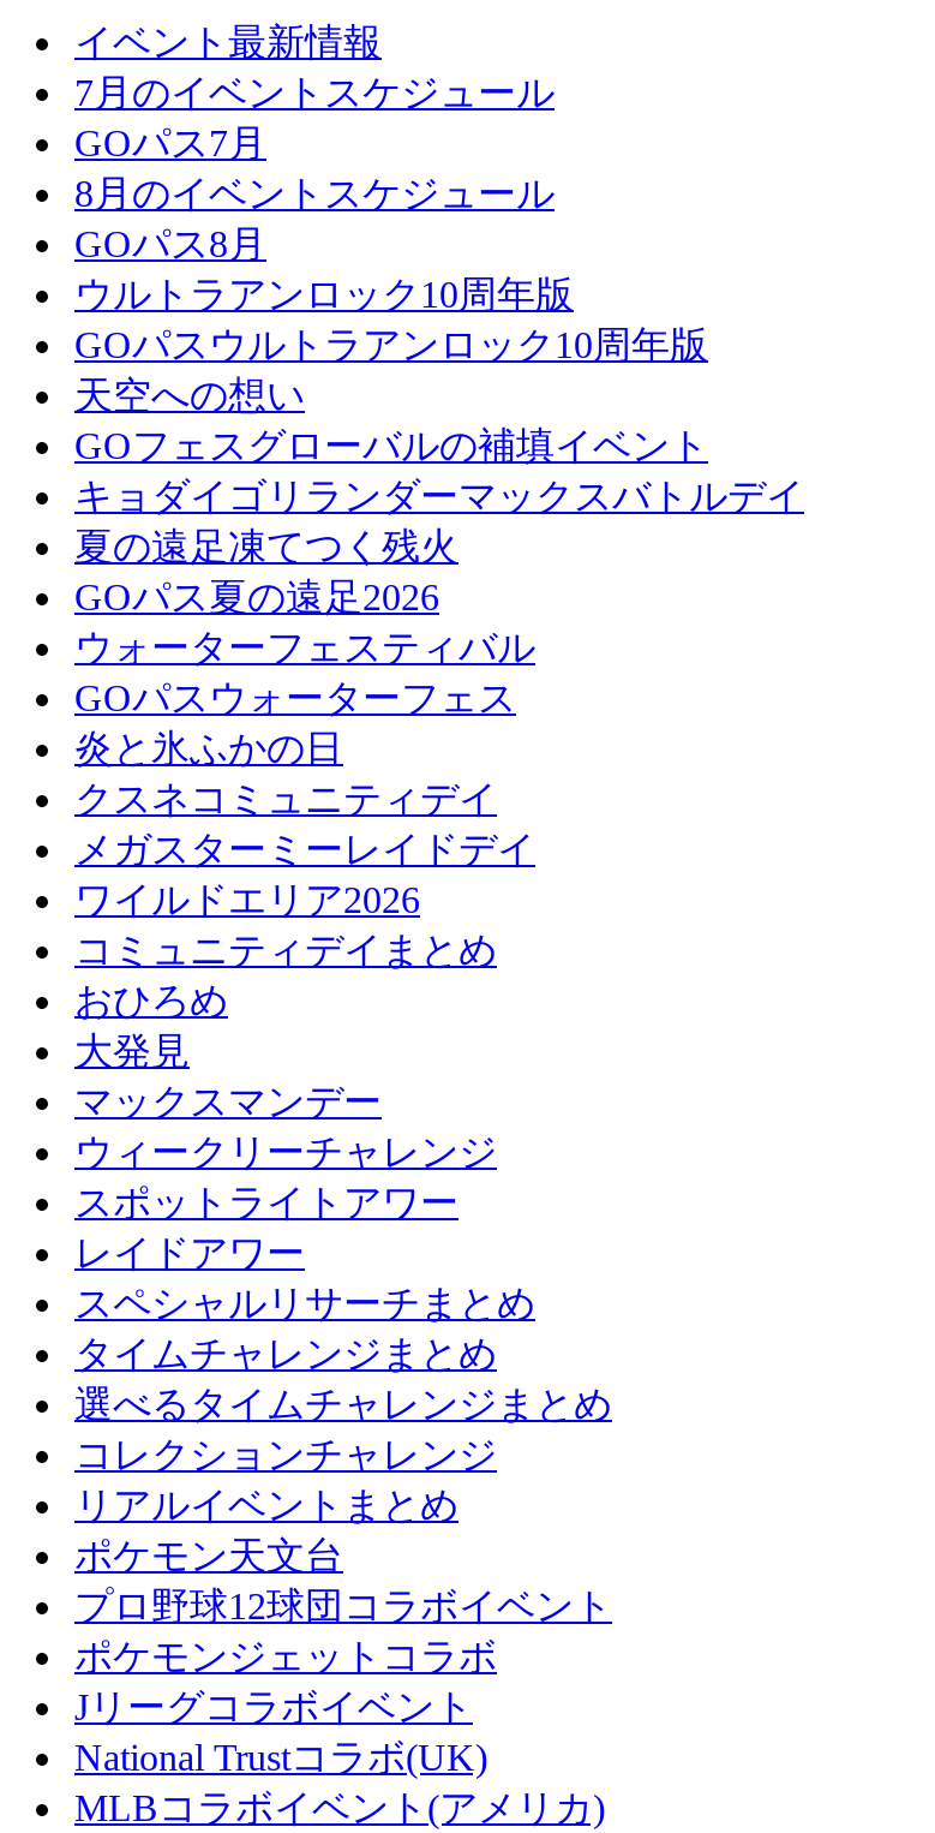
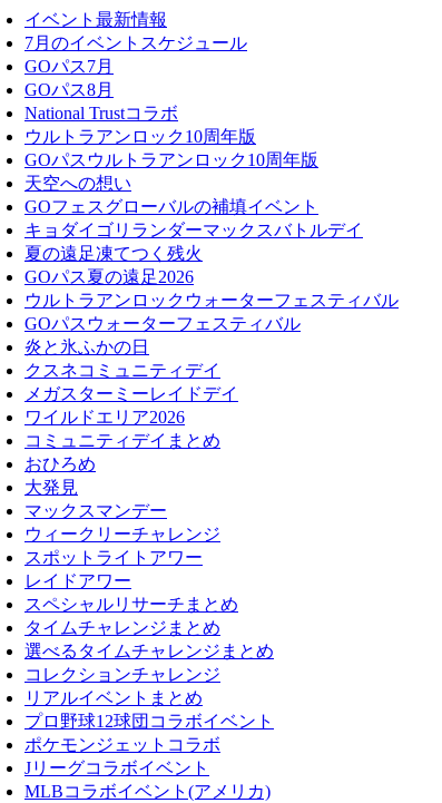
[74,173,555,214] 8月のイベントスケジュール -> none
none -> [24,104,178,123] National Trustコラボ
[74,627,535,718] ウォーターフェスティバル | GOパスウォーターフェス -> [24,291,399,333] ウルトラアンロックウォーターフェスティバル | GOパスウォーターフェスティバル
[74,1535,343,1576] ポケモン天文台 -> none
[74,1737,487,1778] National Trustコラボ(UK) -> none

